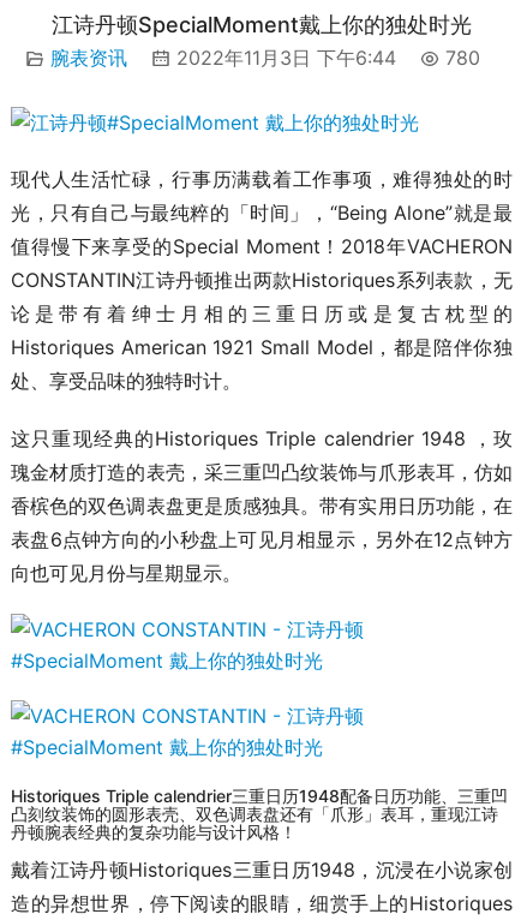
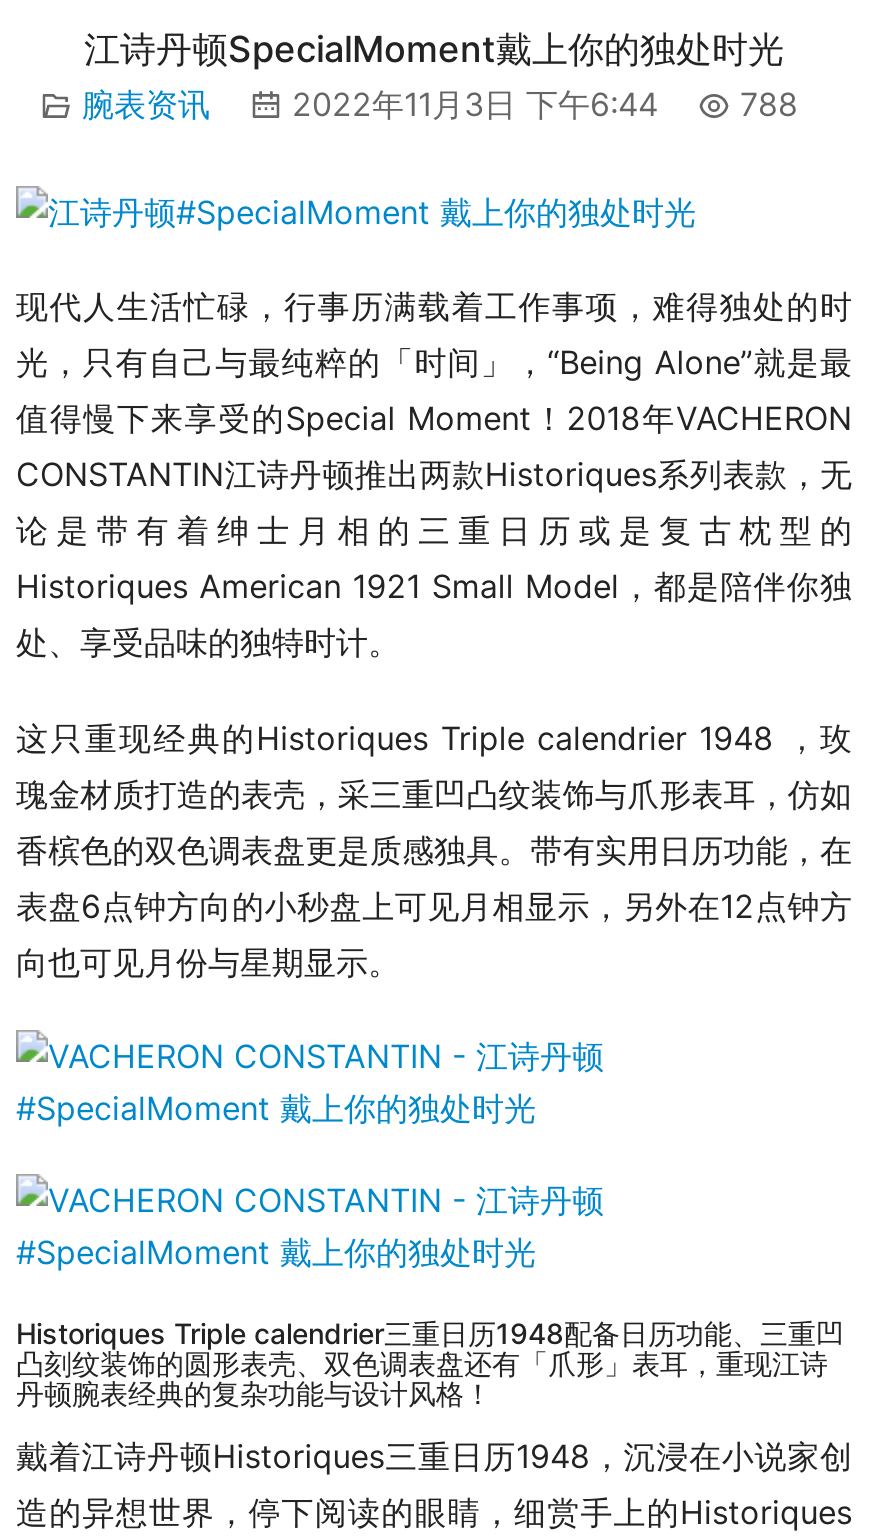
[50,46,480,70] 腕表资讯 2022年11月3日 下午6:44 780 -> [82,85,798,125] 腕表资讯 2022年11月3日 下午6:44 788

